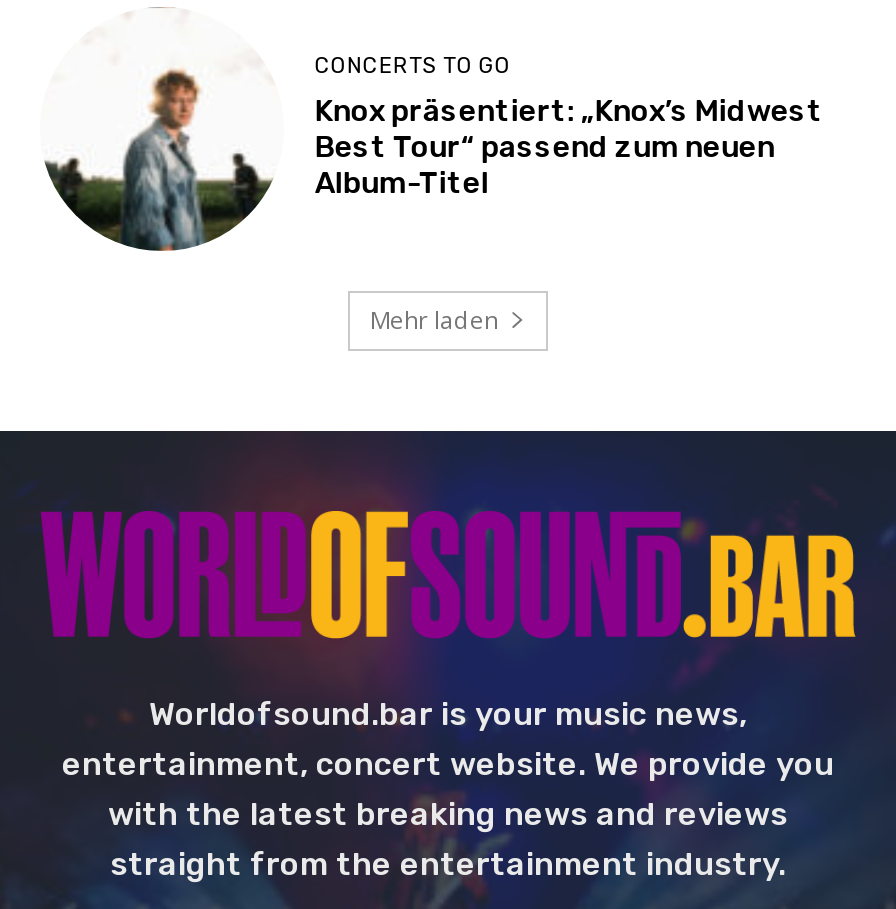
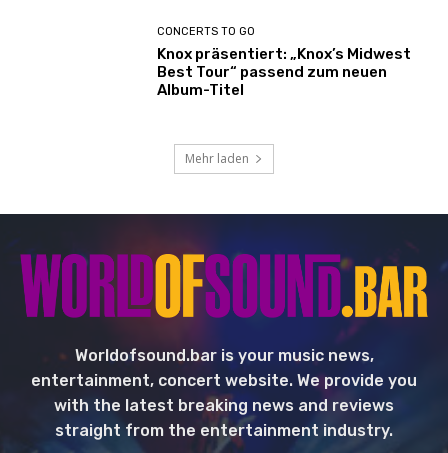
[44,67,274,253] [image] -> none

